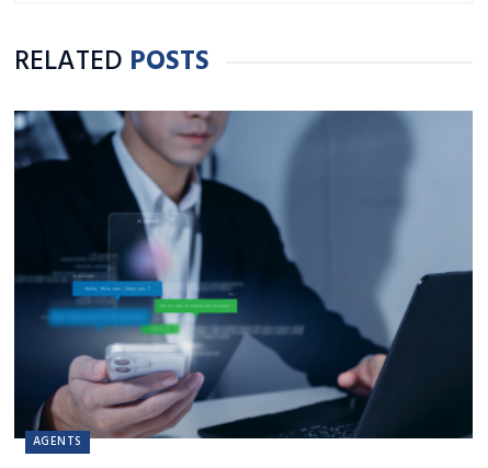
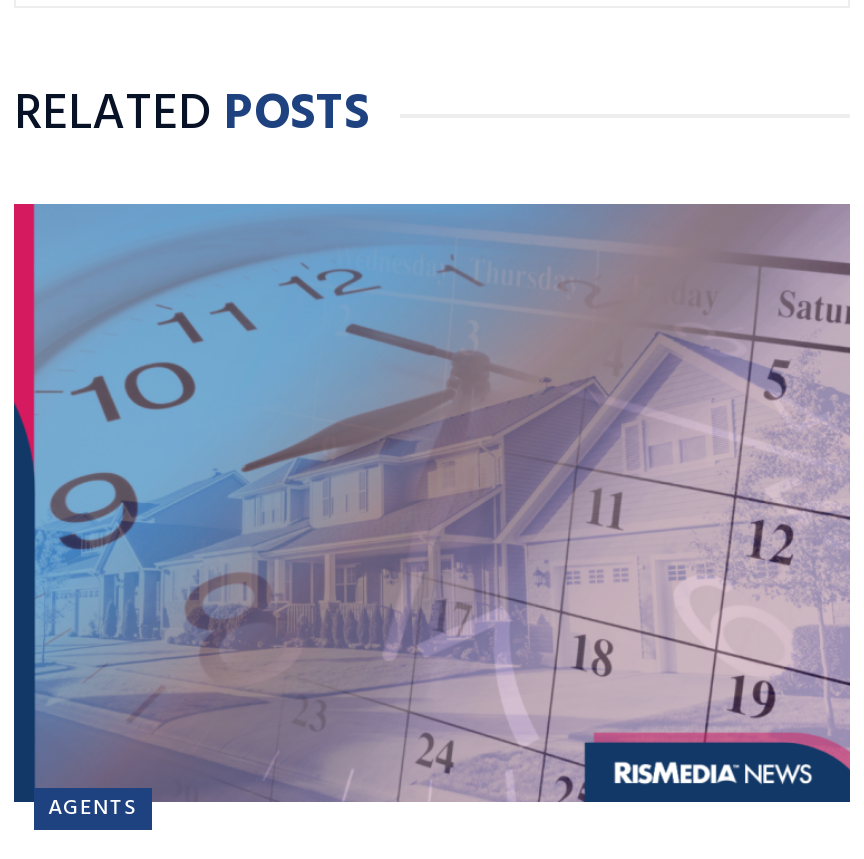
[13,110,474,440] [image] -> [12,202,852,804] [image]

